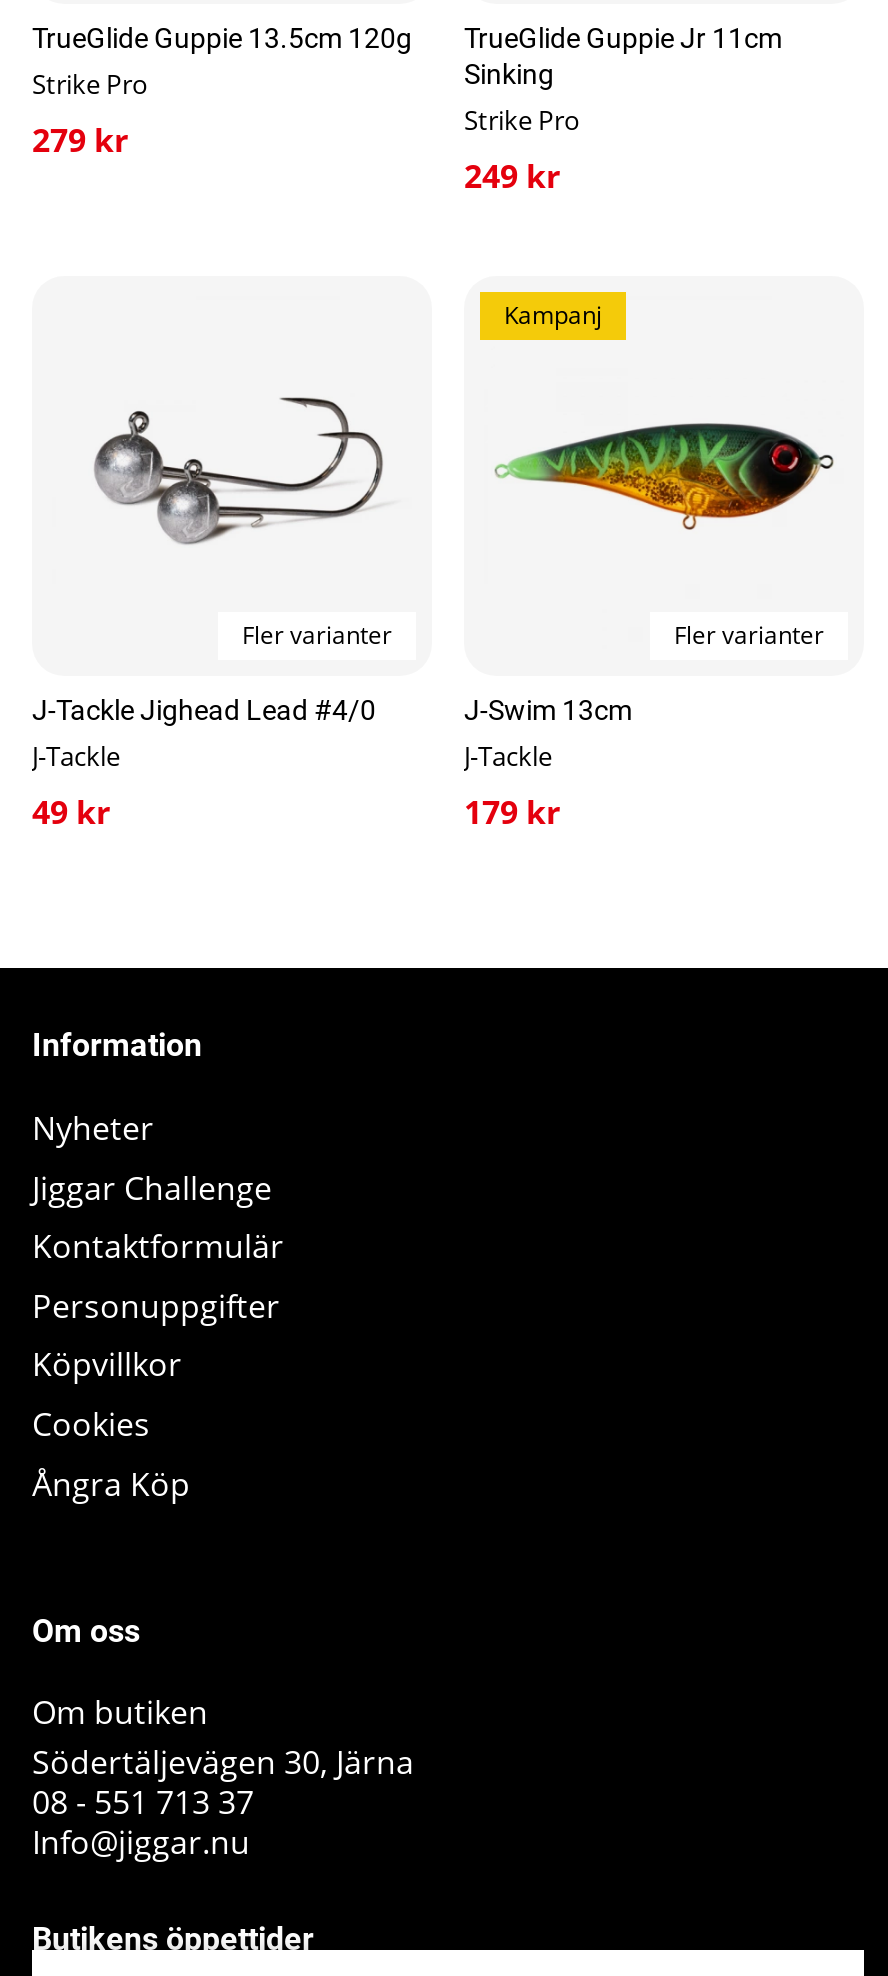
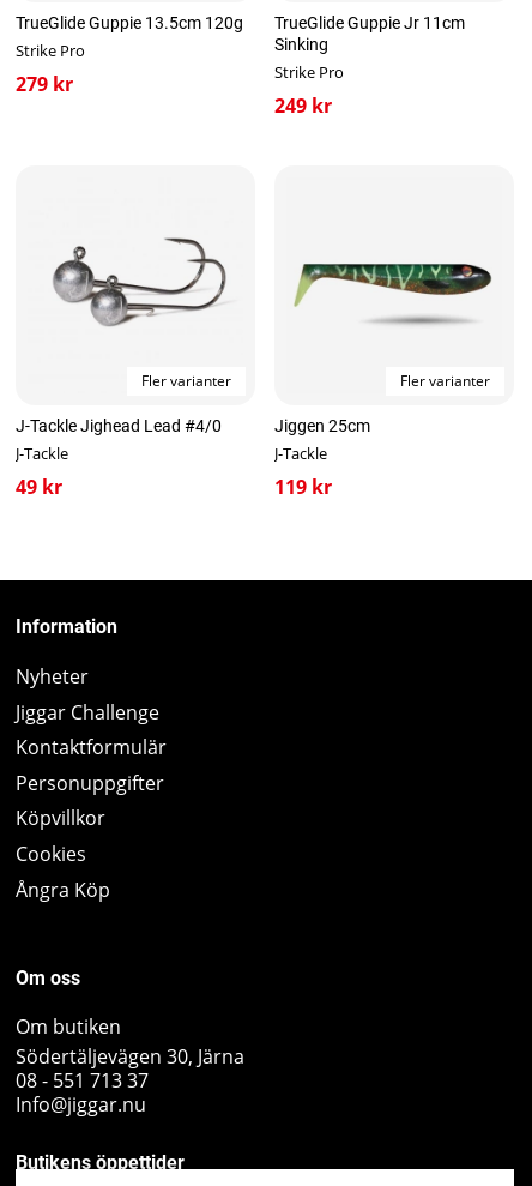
[504,299,602,333] Kampanj -> none
[494,422,834,540] [image] -> [294,254,495,325] [image]
[464,694,632,726] J-Swim 13cm -> [274,416,370,435] Jiggen 25cm
[464,790,560,834] 179 kr -> [274,474,332,500] 119 kr

